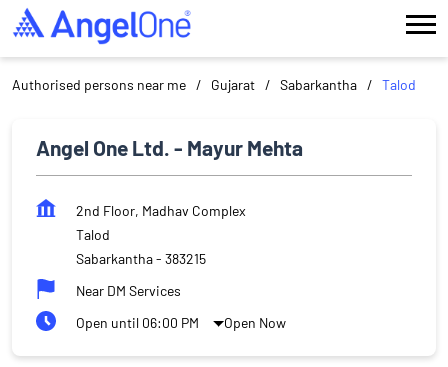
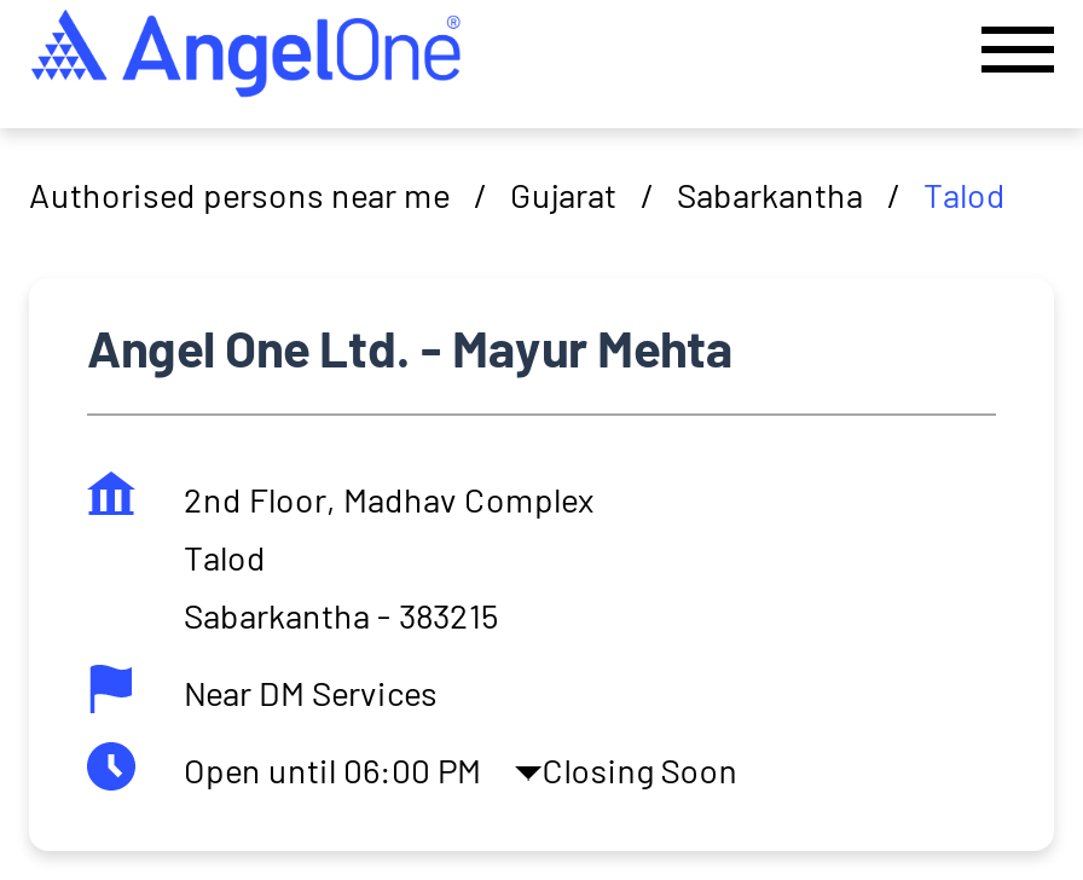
[224,314,286,331] Open Now -> [542,750,738,791] Closing Soon

